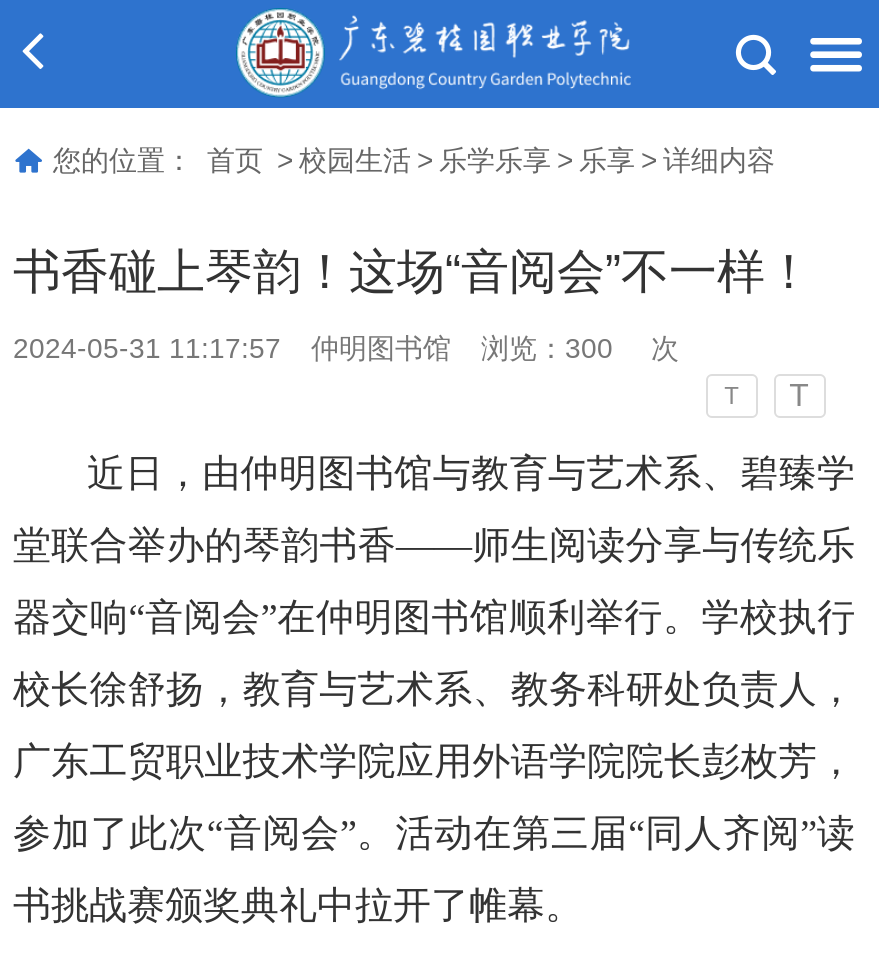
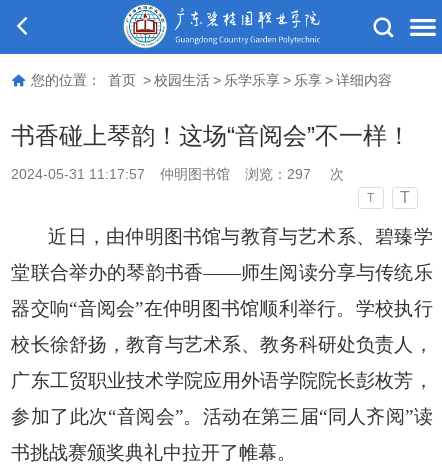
[13,331,679,363] 2024-05-31 11:17:57 仲明图书馆 浏览：300 次 -> [11,165,344,181] 2024-05-31 11:17:57 仲明图书馆 浏览：297 次

